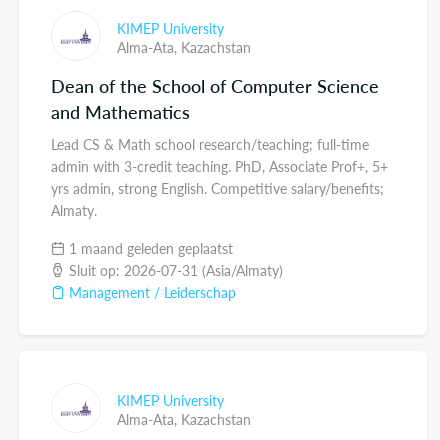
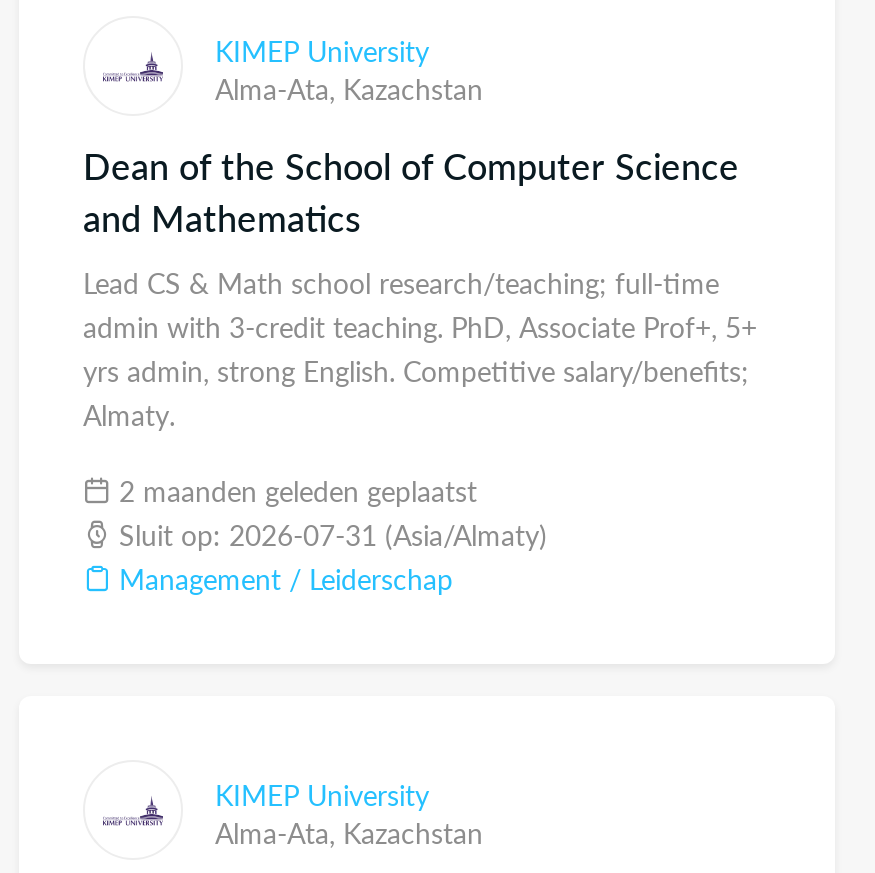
[65,238,233,258] 1 maand geleden geplaatst -> [111,470,477,510] 2 maanden geleden geplaatst

